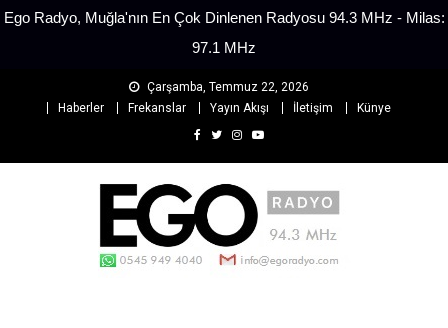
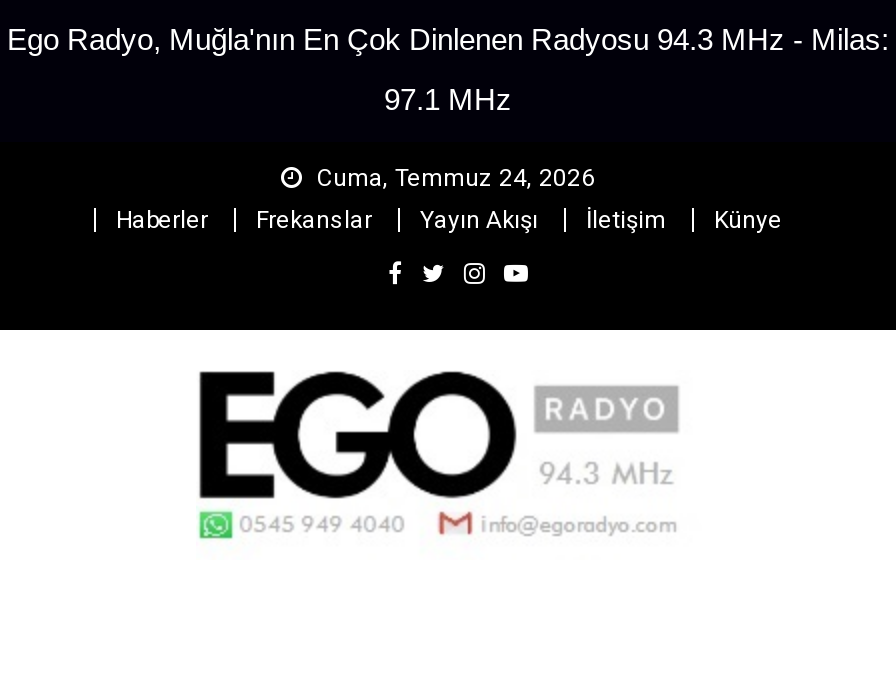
[147,80,309,94] Çarşamba, Temmuz 22, 2026 -> [317,164,595,192] Cuma, Temmuz 24, 2026

